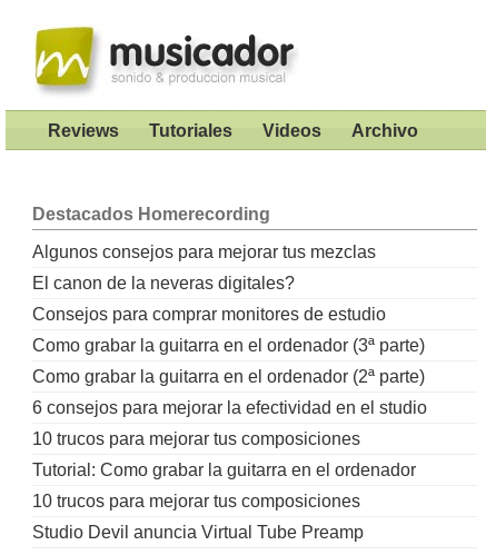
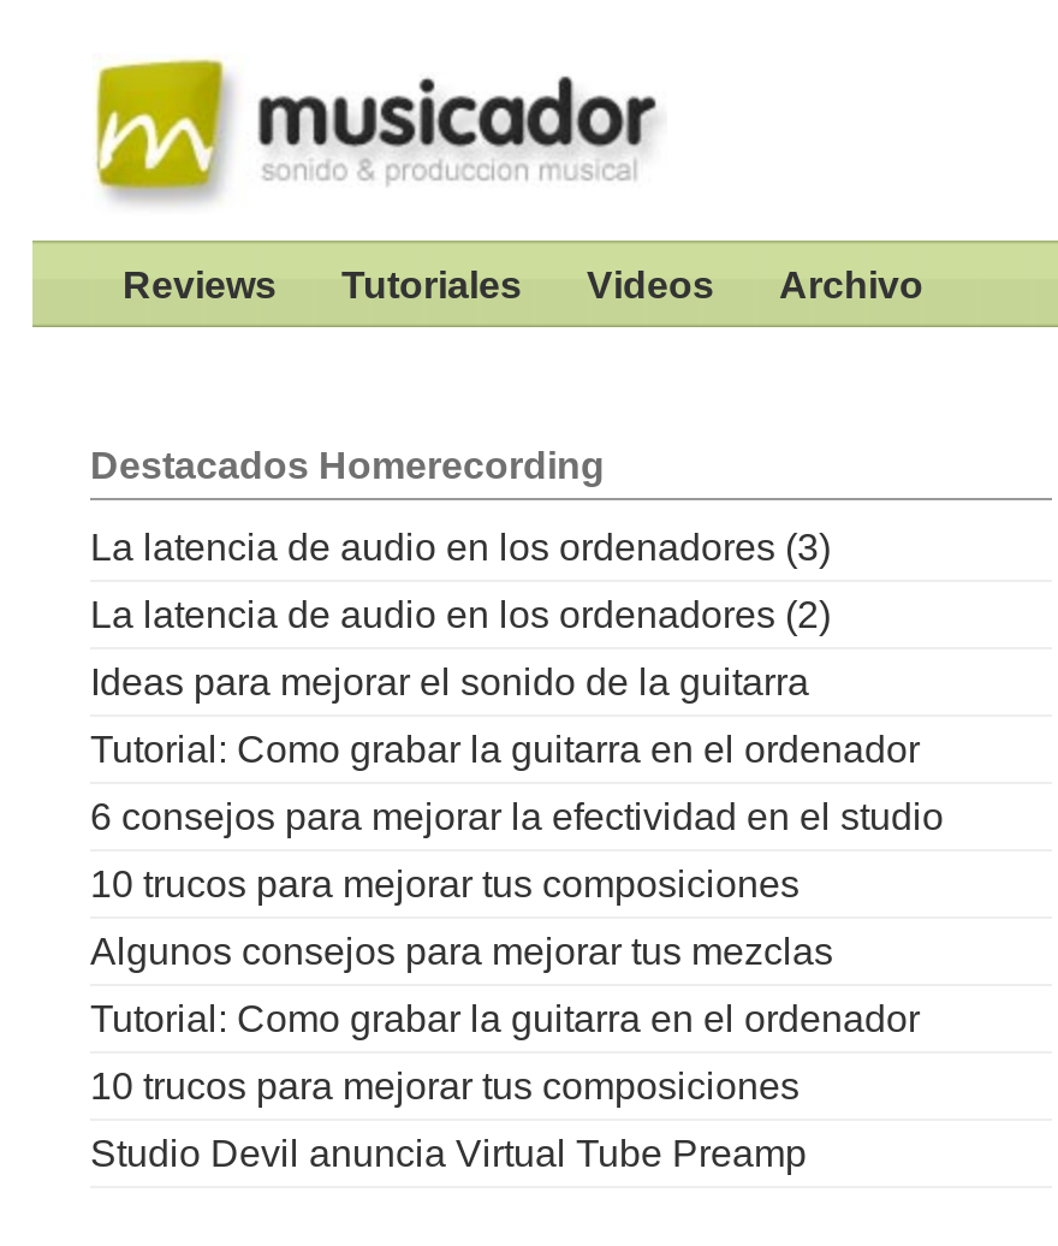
moved [32,243,376,262] -> [90,932,833,973]: Algunos consejos para mejorar tus mezclas
[32,274,425,386] El canon de la neveras digitales? | Consejos para comprar monitores de estudio | Como grabar la guitarra en el ordenador (3ª parte) | Como grabar la guitarra en el ordenador (2ª parte) -> [90,528,920,771] La latencia de audio en los ordenadores (3) | La latencia de audio en los ordenadores (2) | Ideas para mejorar el sonido de la guitarra | Tutorial: Como grabar la guitarra en el ordenador
moved [32,399,427,449] -> [90,797,944,905]: 6 consejos para mejorar la efectividad en el studio | 10 trucos para mejorar tus composiciones

